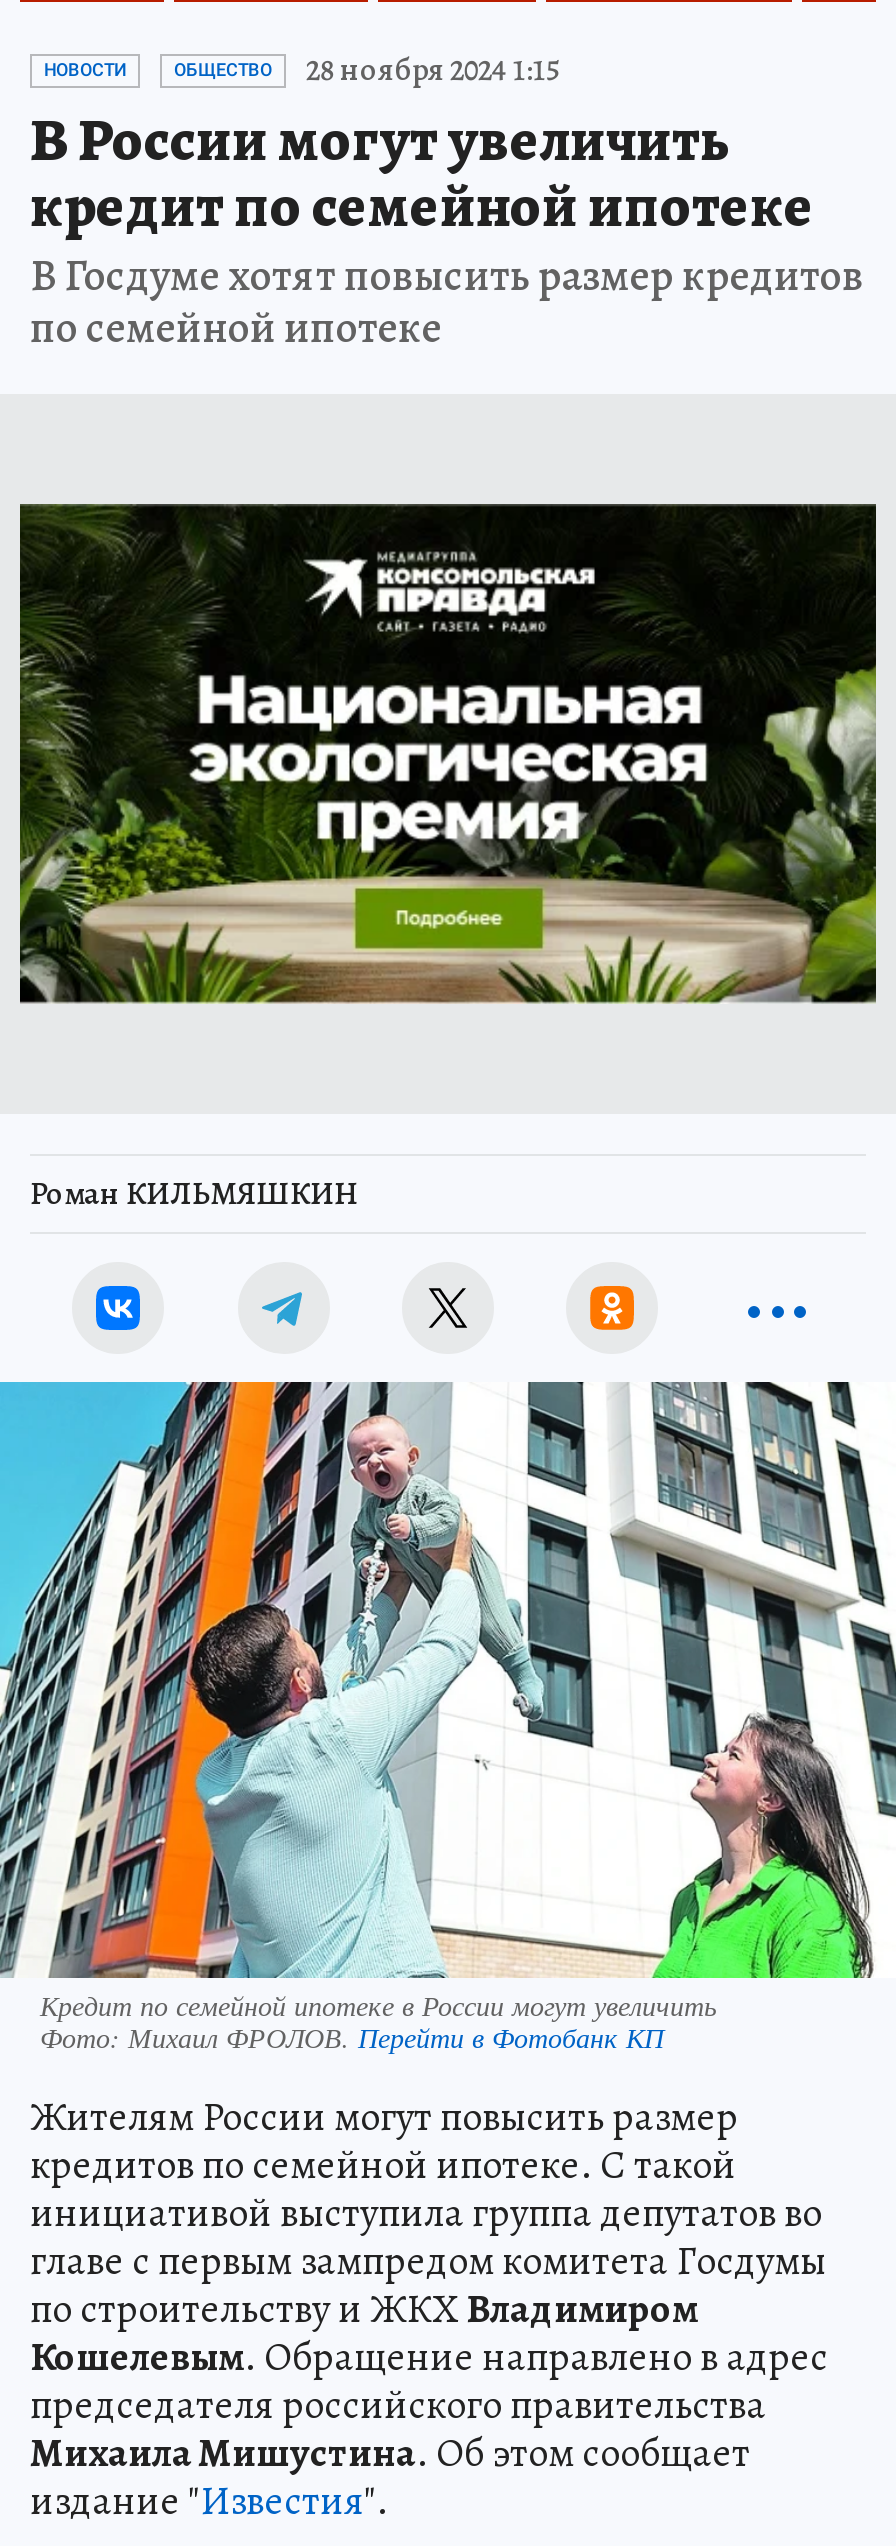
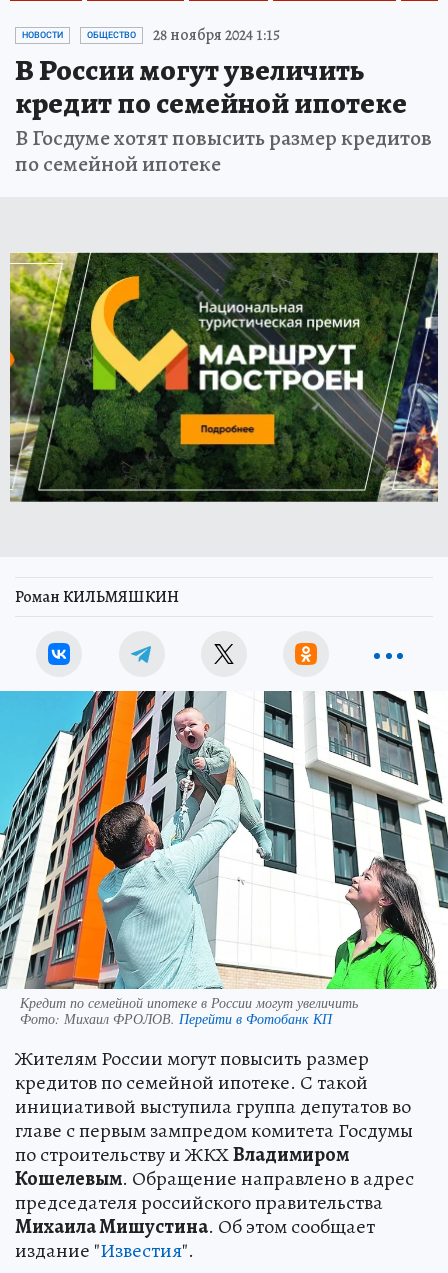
[18,502,878,1004] [image] -> [9,252,439,503] [image]

